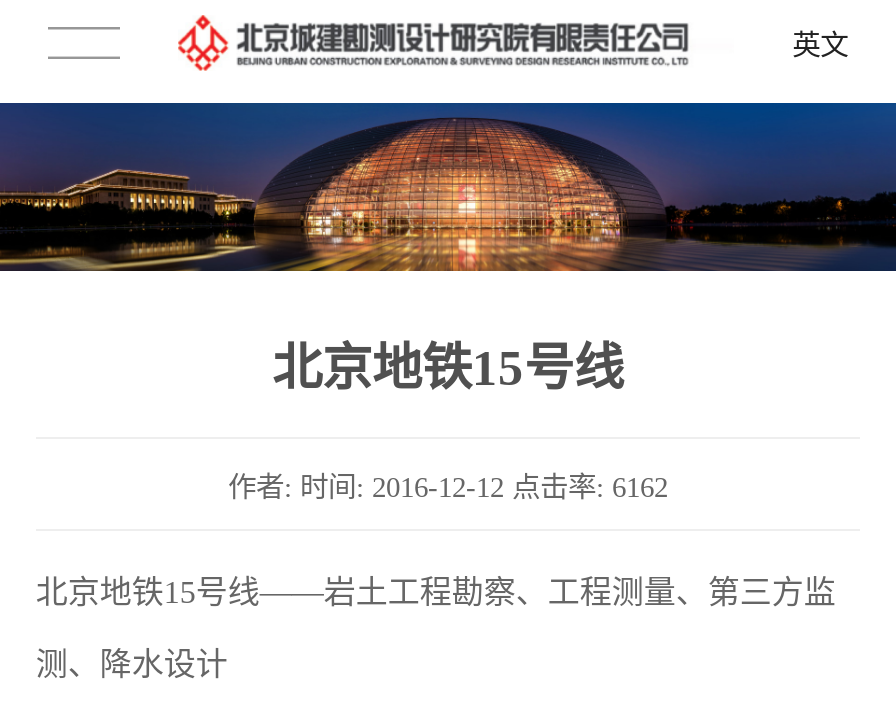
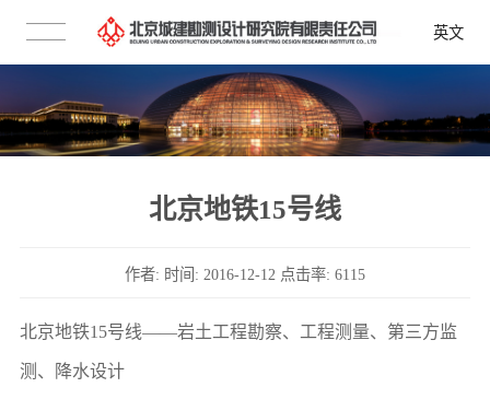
[228,471,668,503] 作者: 时间: 2016-12-12 点击率: 6162 -> [125,266,365,283] 作者: 时间: 2016-12-12 点击率: 6115

